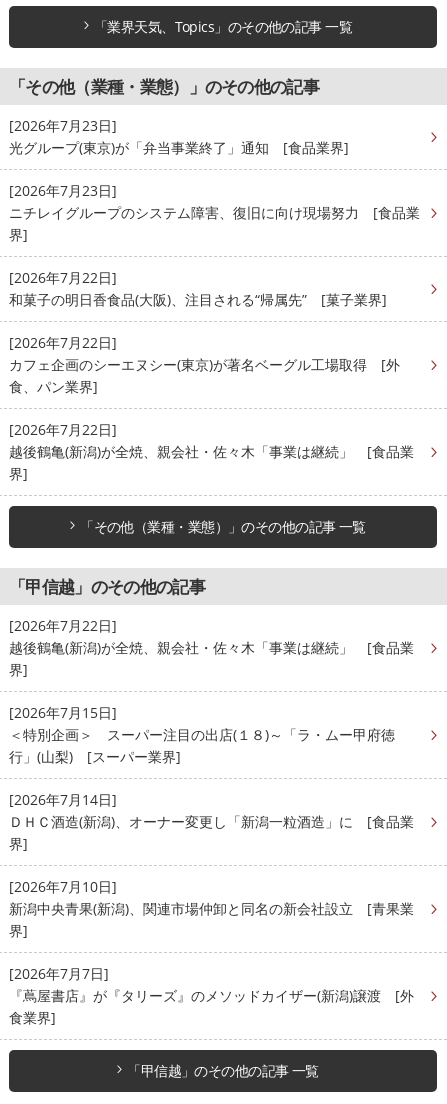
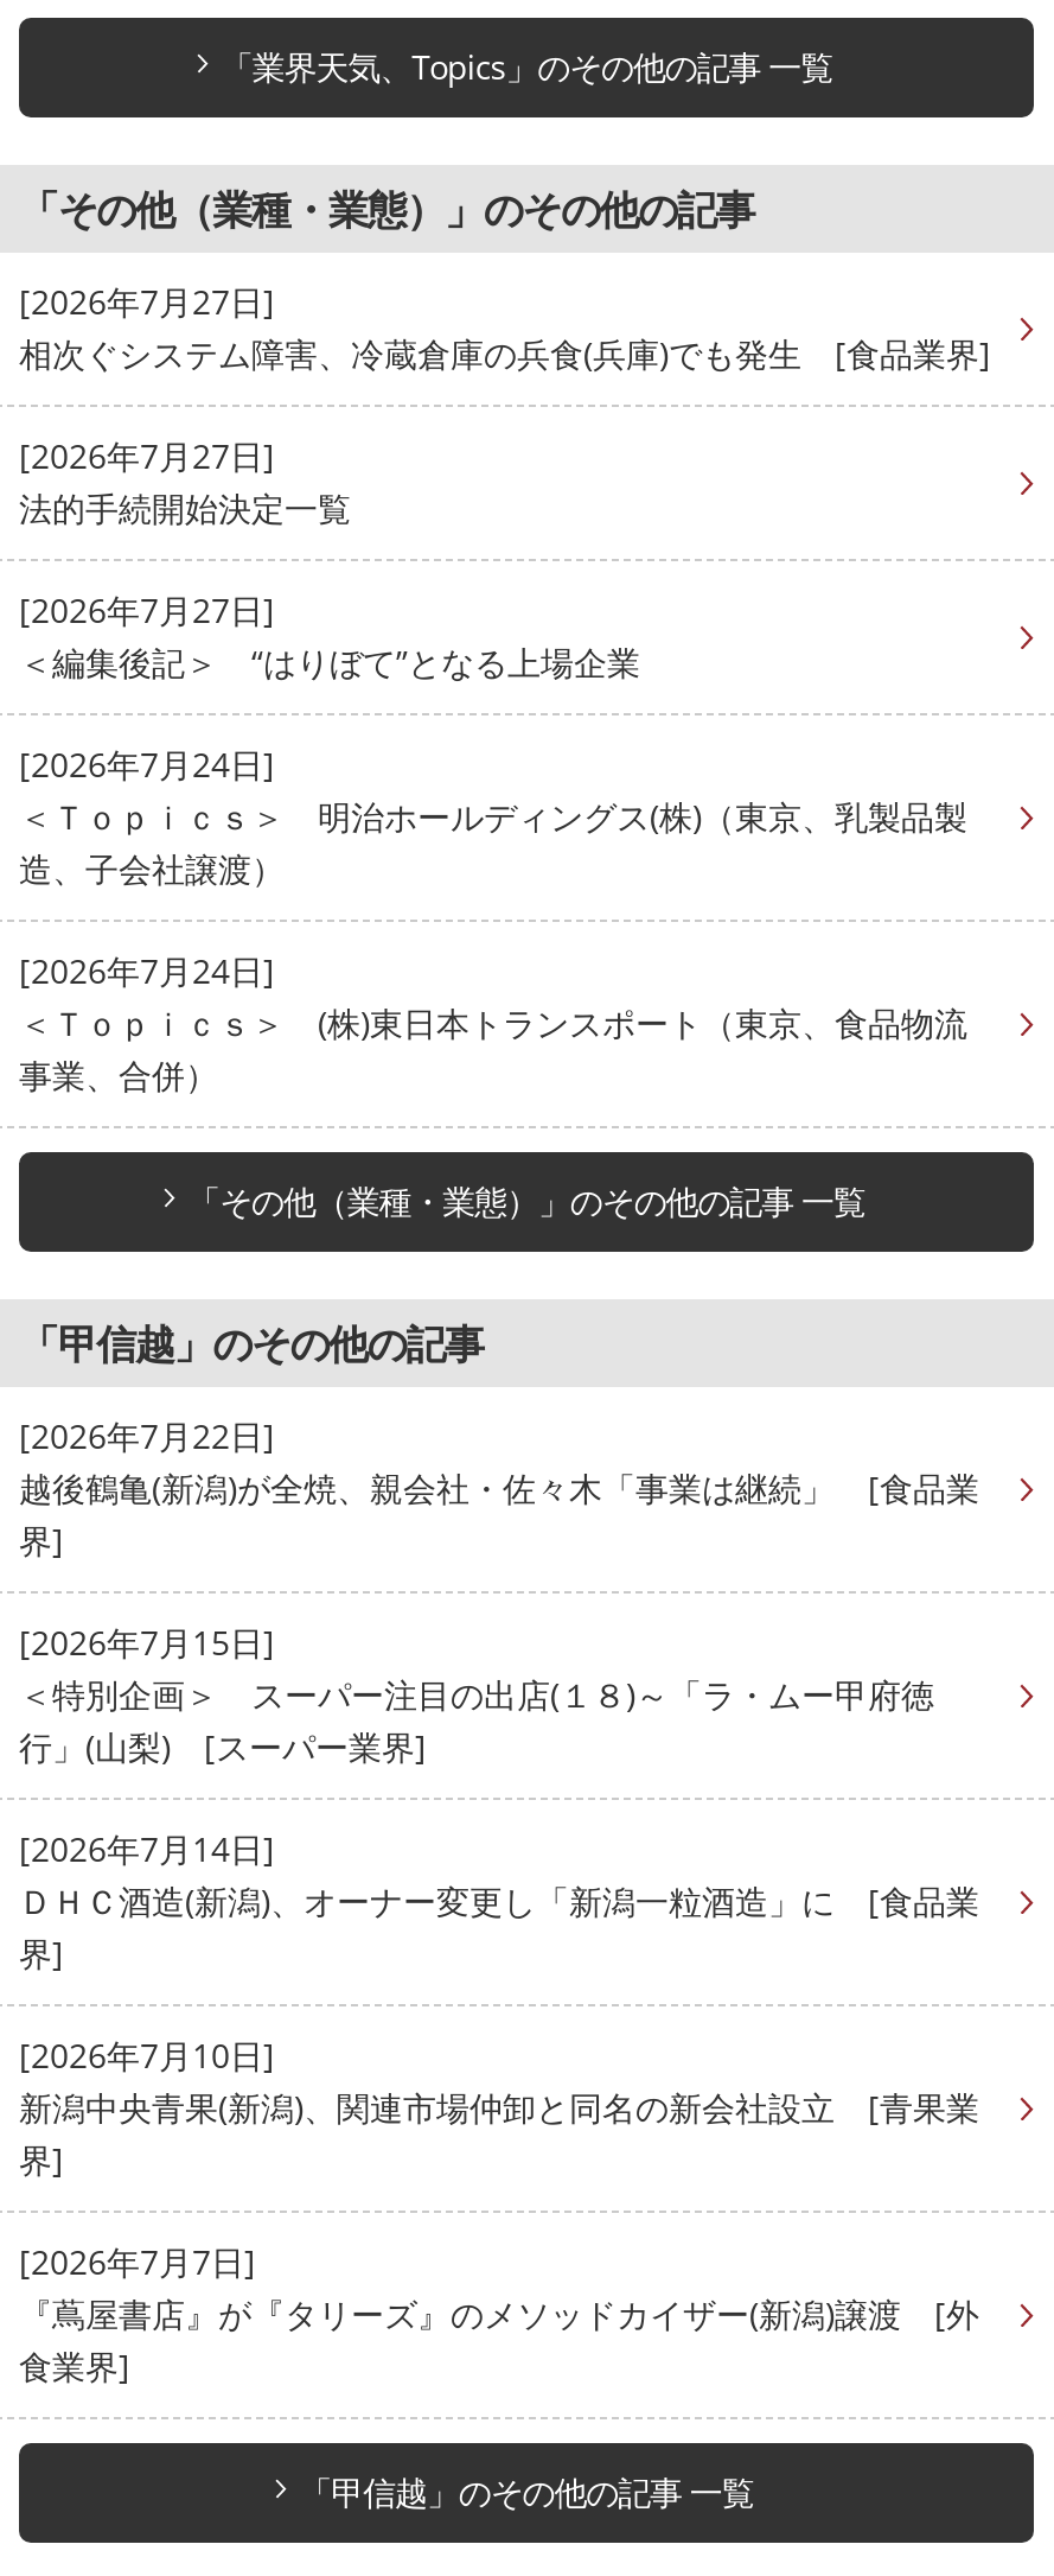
[9,116,349,157] [2026年7月23日] | 光グループ(東京)が「弁当事業終了」通知 [食品業界] -> [19,278,991,375] [2026年7月27日] | 相次ぐシステム障害、冷蔵倉庫の兵食(兵庫)でも発生 [食品業界]
[9,181,420,244] [2026年7月23日] | ニチレイグループのシステム障害、復旧に向け現場努力 [食品業 | 界] -> [19,432,351,530] [2026年7月27日] | 法的手続開始決定一覧
[9,268,387,309] [2026年7月22日] | 和菓子の明日香食品(大阪)、注目される“帰属先” [菓子業界] -> [19,587,640,684] [2026年7月27日] | ＜編集後記＞ “はりぼて”となる上場企業
[9,333,400,396] [2026年7月22日] | カフェ企画のシーエヌシー(東京)が著名ベーグル工場取得 [外 | 食、パン業界] -> [19,741,967,890] [2026年7月24日] | ＜Ｔｏｐｉｃｓ＞ 明治ホールディングス(株)（東京、乳製品製 | 造、子会社譲渡）
[9,420,414,483] [2026年7月22日] | 越後鶴亀(新潟)が全焼、親会社・佐々木「事業は継続」 [食品業 | 界] -> [19,947,967,1097] [2026年7月24日] | ＜Ｔｏｐｉｃｓ＞ (株)東日本トランスポート（東京、食品物流 | 事業、合併）

